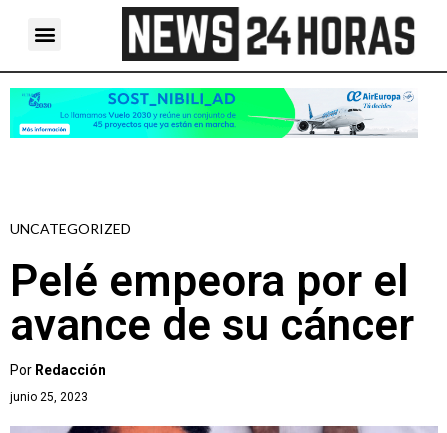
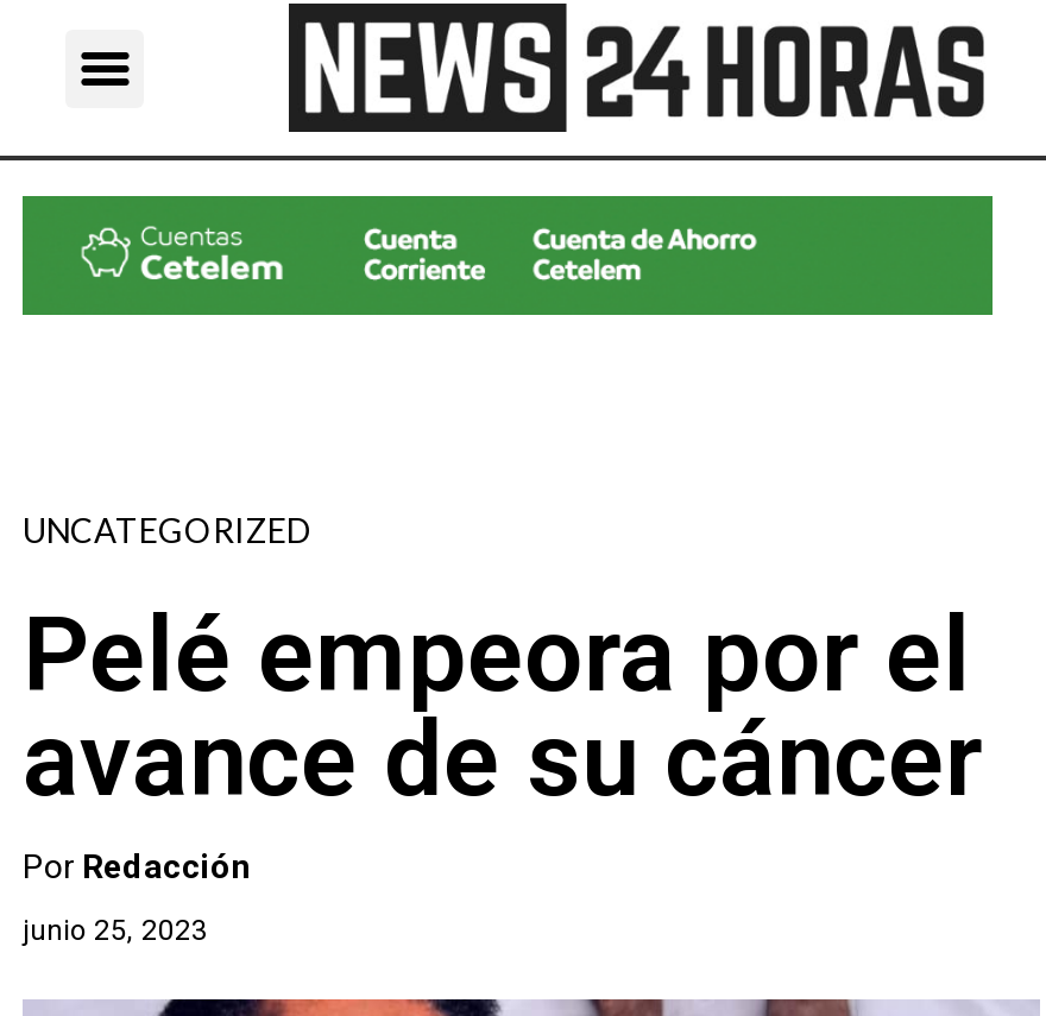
[9,87,418,139] [image] -> [20,194,995,317] [image]

